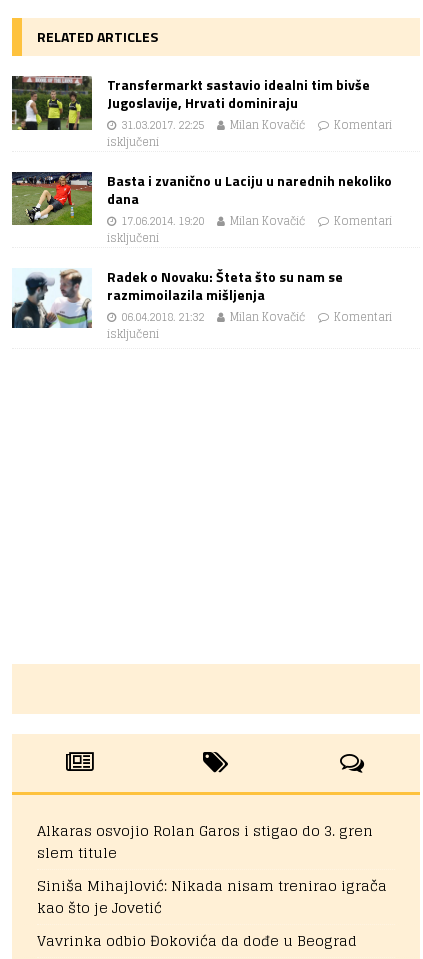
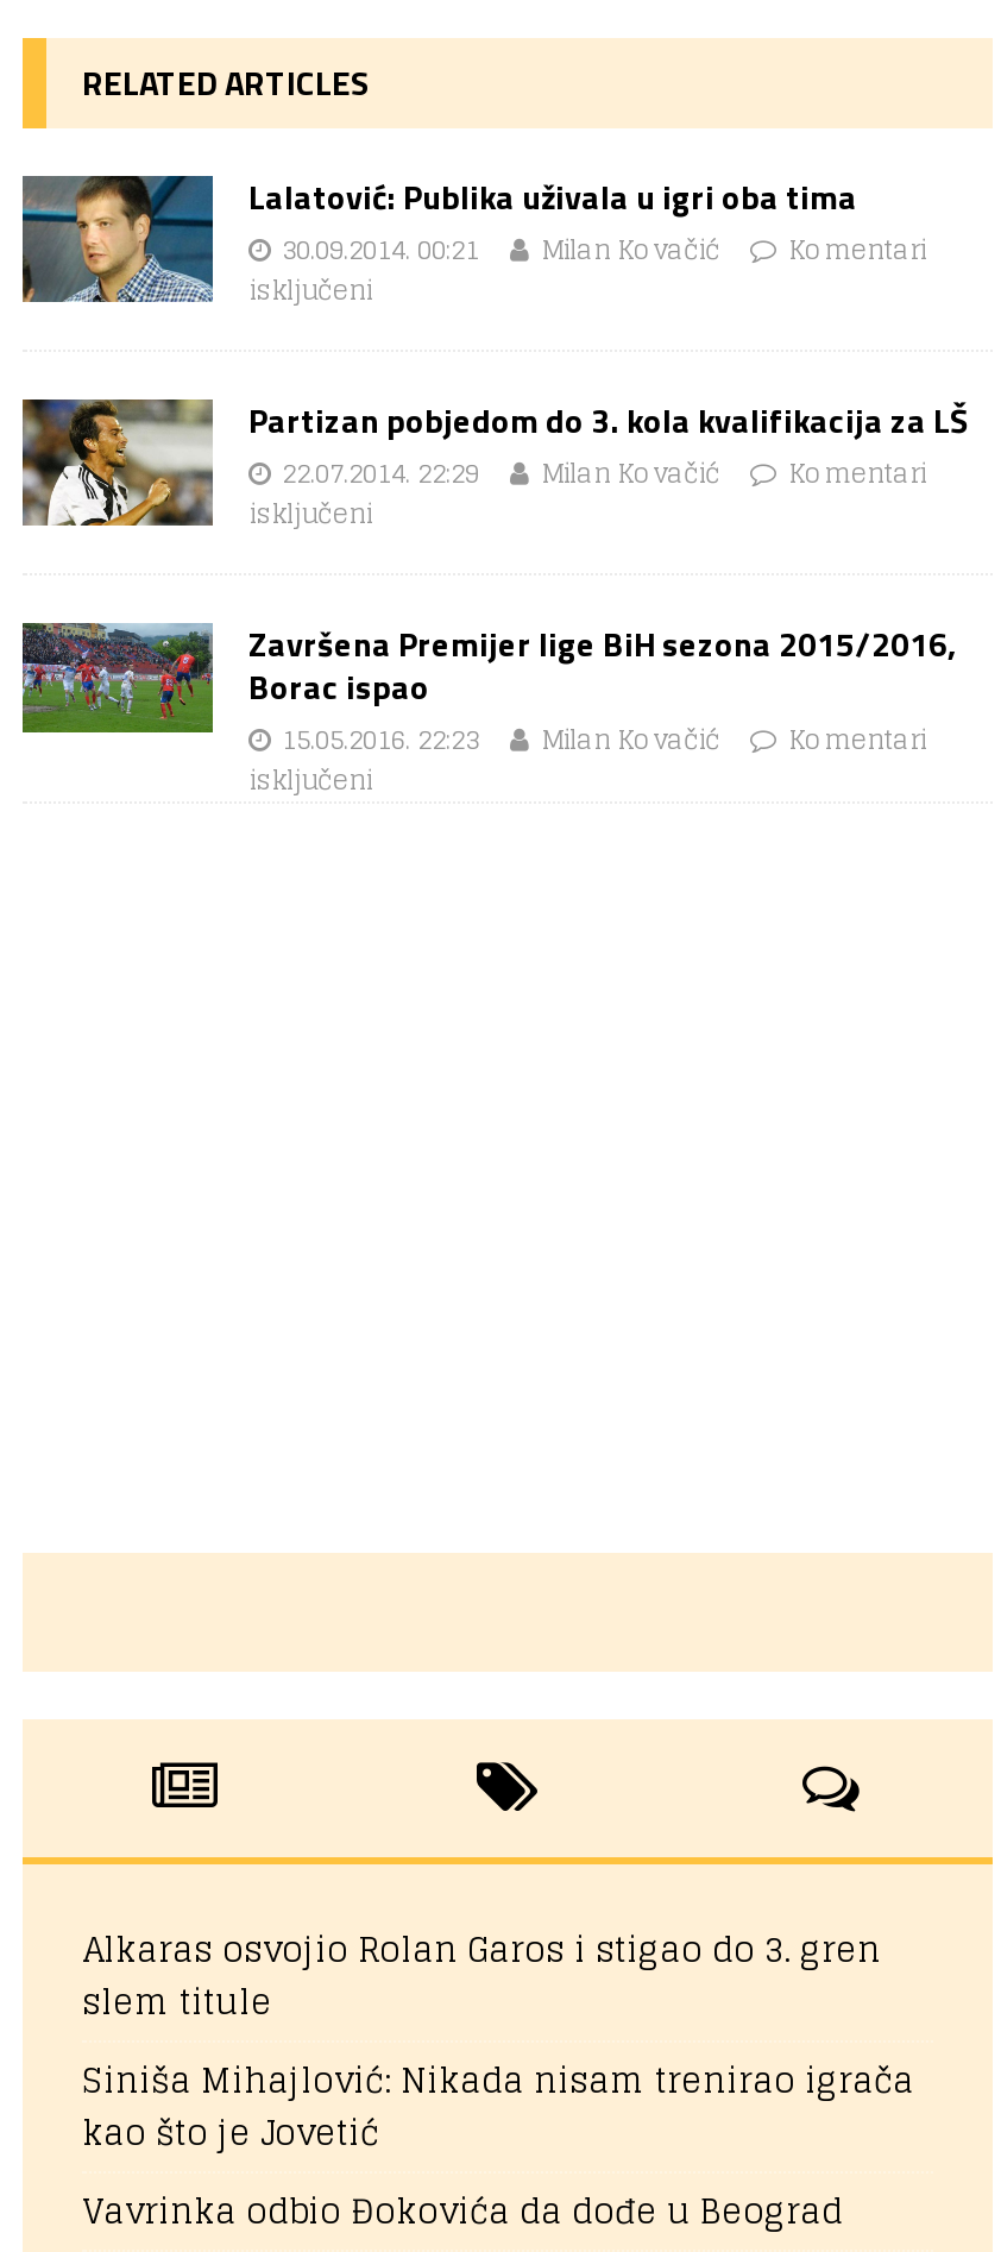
[11,74,370,147] [image] | Transfermarkt sastavio idealni tim bivše | Jugoslavije, Hrvati dominiraju | 31.03.2017. 22:25 -> [20,172,857,304] [image] | Lalatović: Publika uživala u igri oba tima | 30.09.2014. 00:21
[11,170,392,239] [image] | Basta i zvanično u Laciju u narednih nekoliko | dana | 17.06.2014. 19:20 -> [20,361,969,528] [image] | Partizan pobjedom do 3. kola kvalifikacija za LŠ | 22.07.2014. 22:29
[11,266,343,329] [image] | Radek o Novaku: Šteta što su nam se | razmimoilazila mišljenja | 06.04.2018. 21:32 -> [20,617,957,763] [image] | Završena Premijer lige BiH sezona 2015/2016, | Borac ispao | 15.05.2016. 22:23

